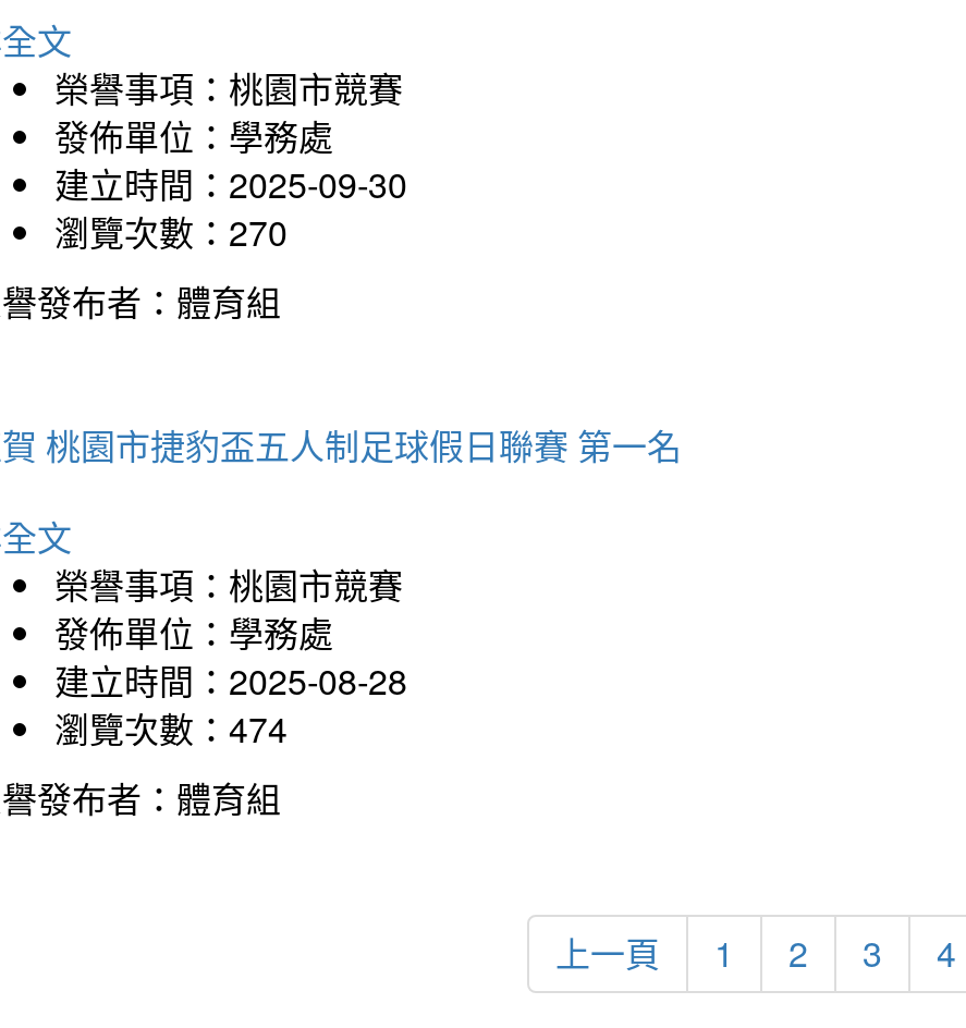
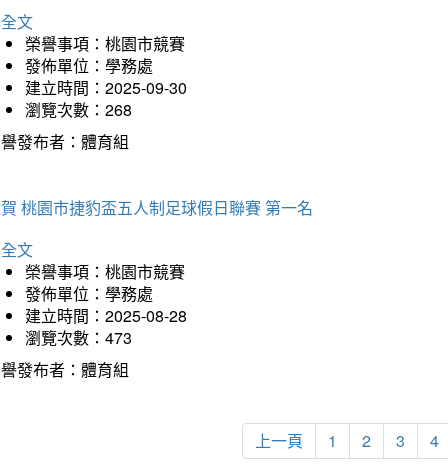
[54,207,288,257] 瀏覽次數：270 -> [25,98,132,121] 瀏覽次數：268
[54,703,288,754] 瀏覽次數：474 -> [25,326,132,349] 瀏覽次數：473

